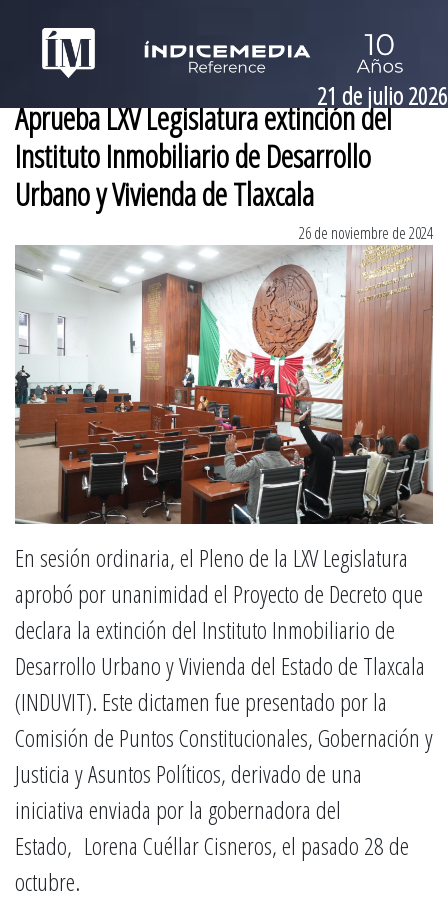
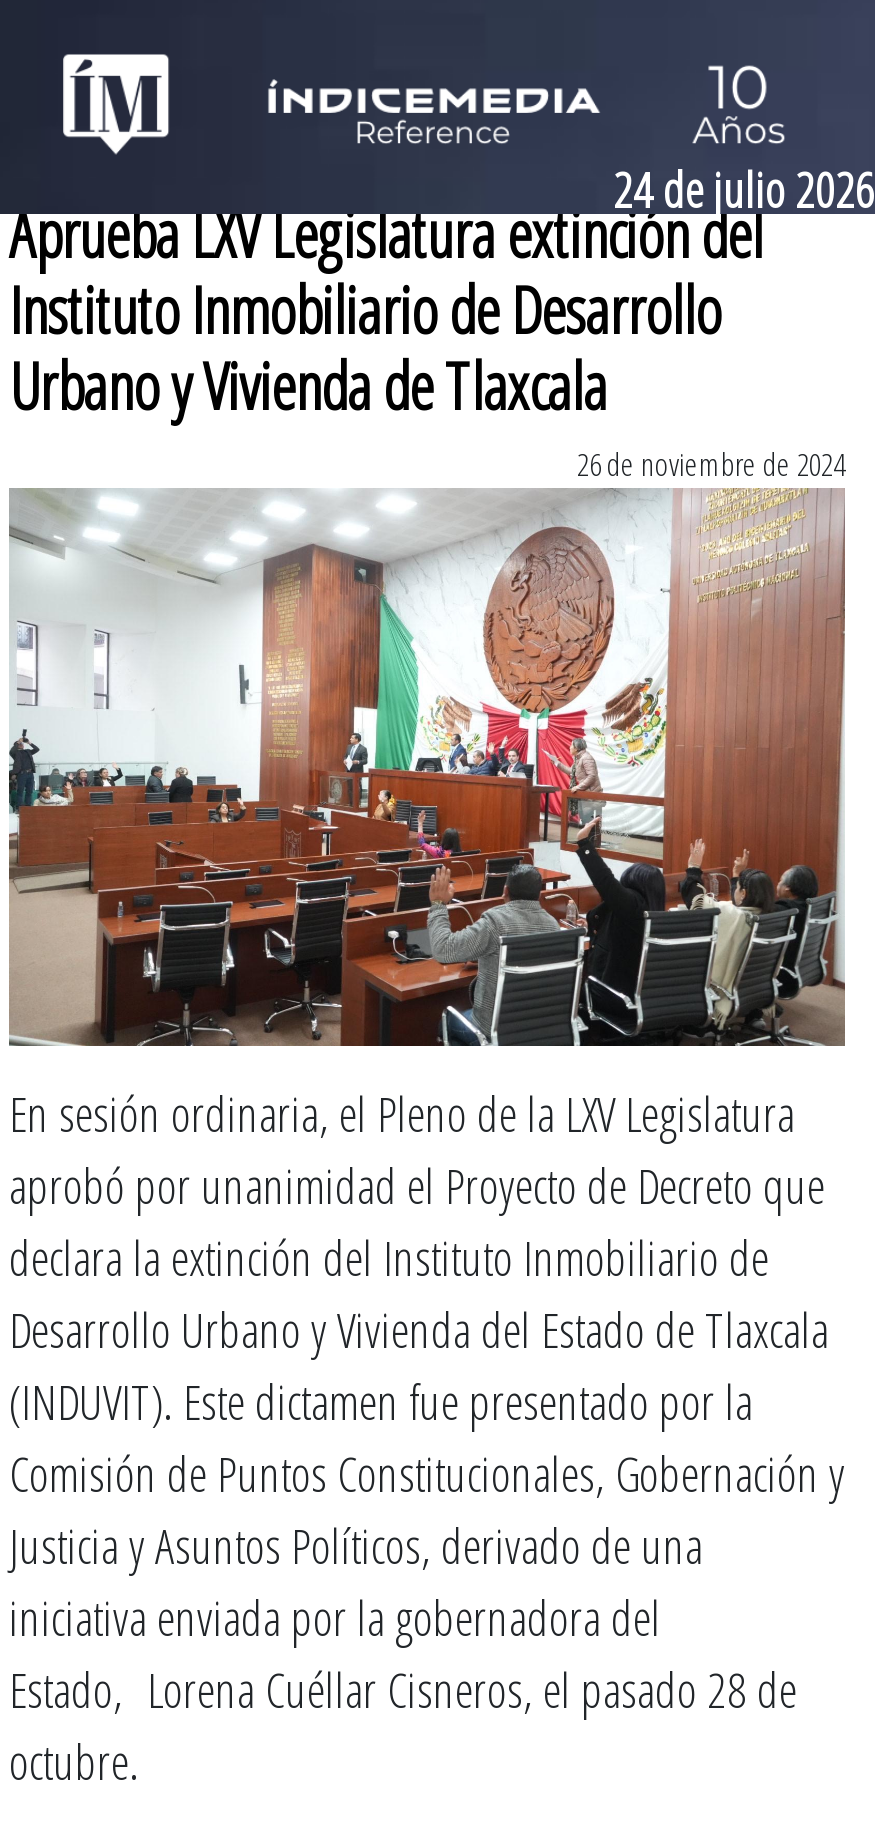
[317,79,448,112] 21 de julio 2026 -> [613,155,875,221] 24 de julio 2026

